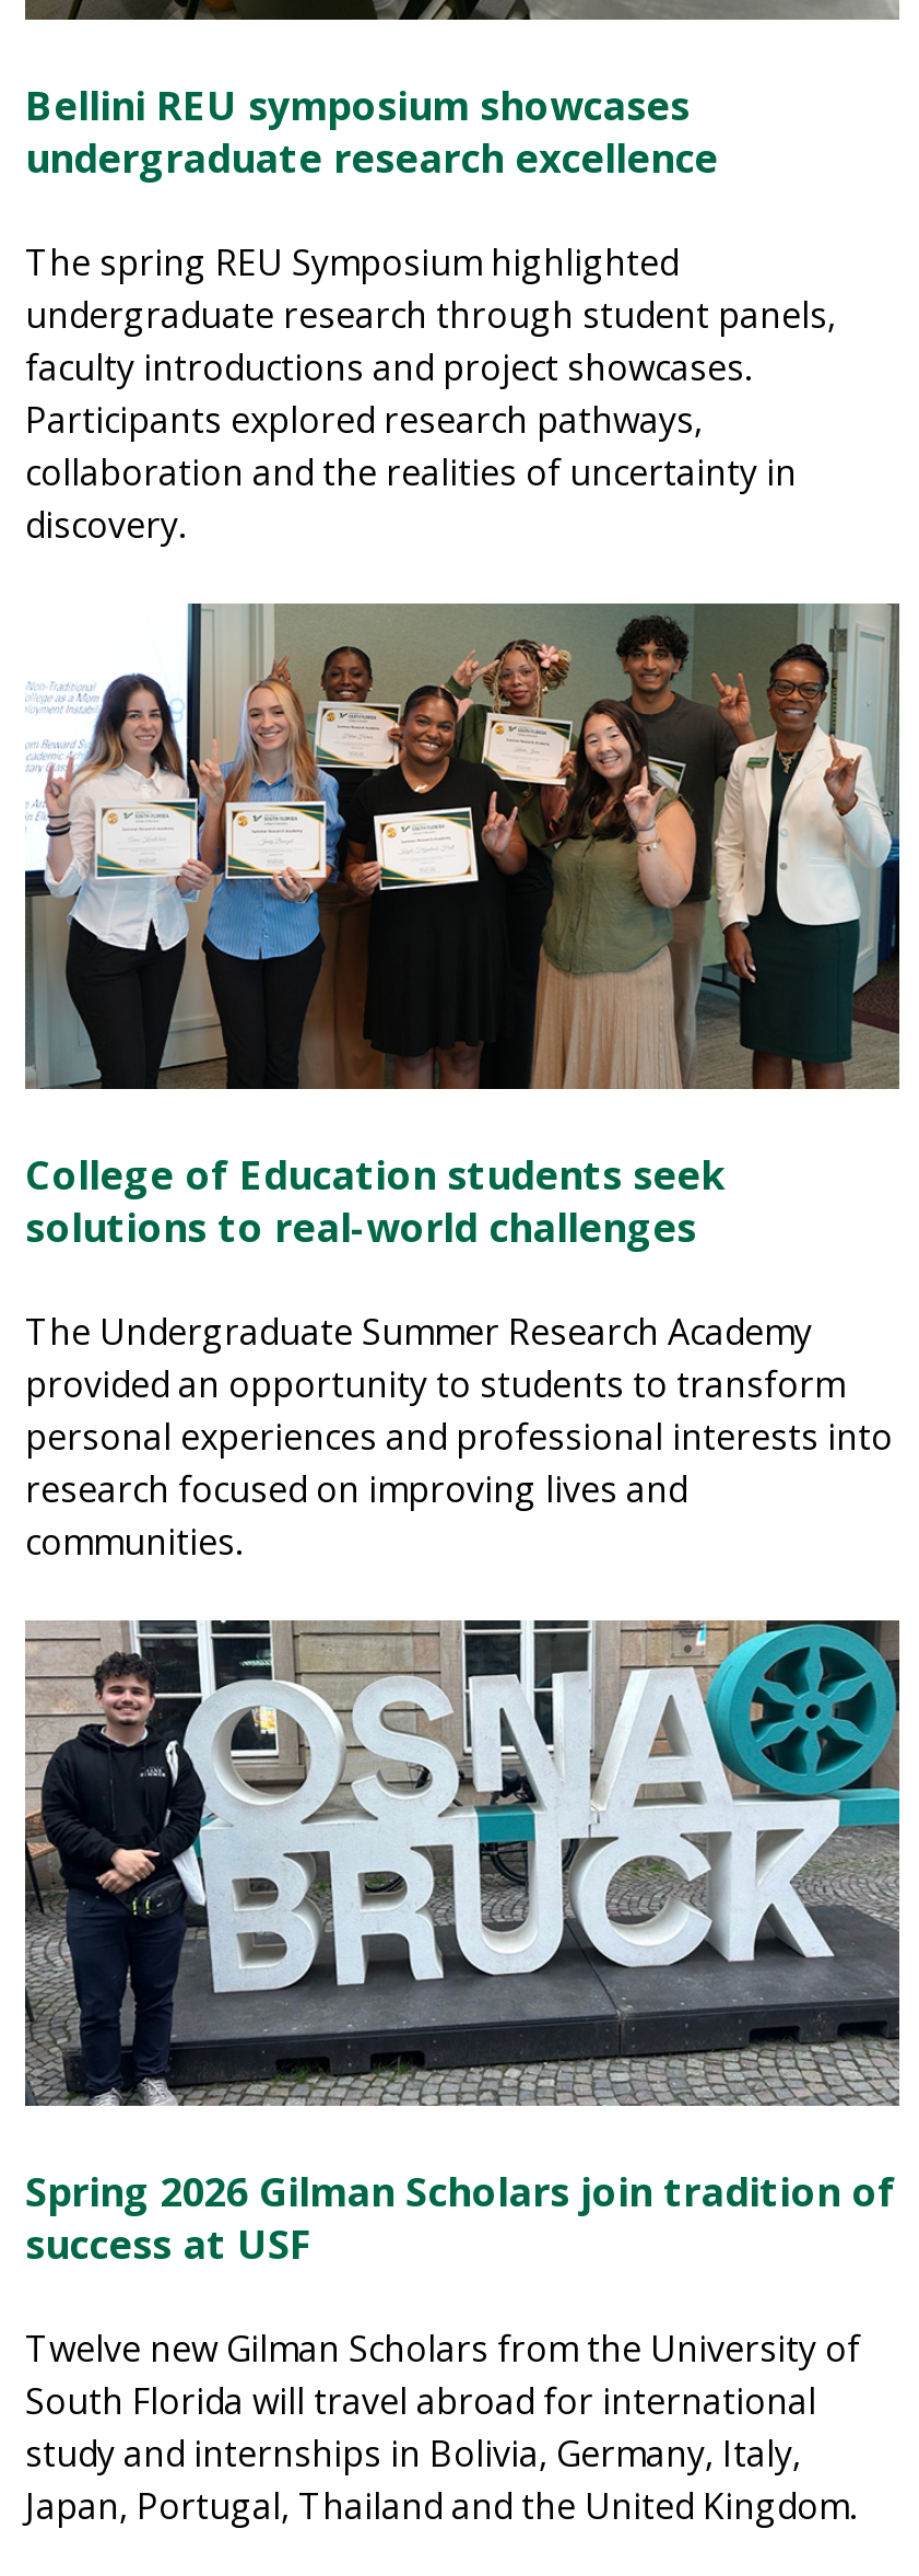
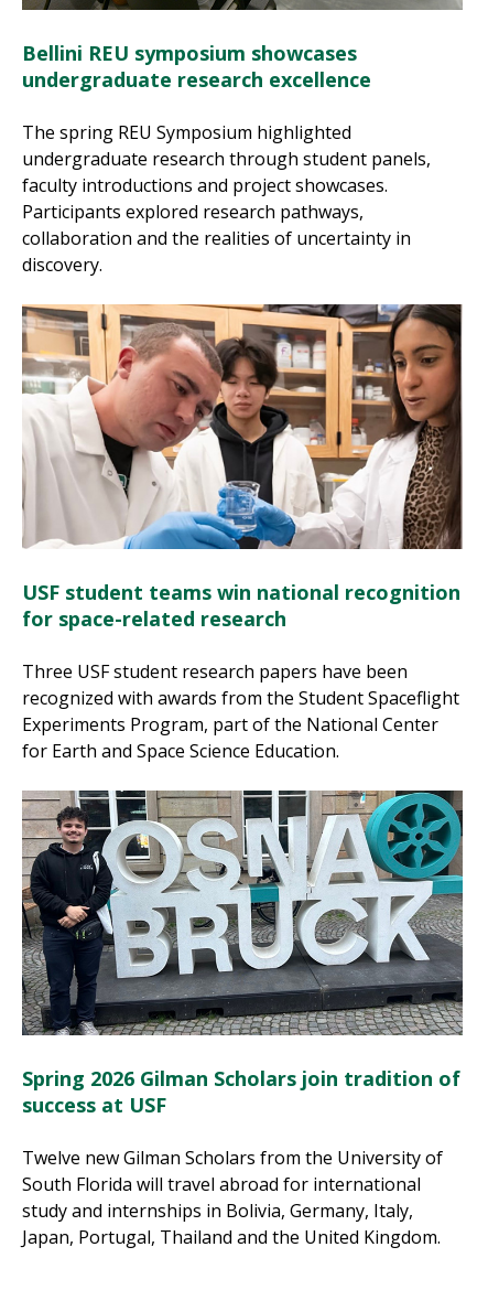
[23,601,899,1253] [image] | College of Education students seek | solutions to real-world challenges -> [21,303,462,632] [image] | USF student teams win national recognition | for space-related research
[25,1307,893,1565] The Undergraduate Summer Research Academy | provided an opportunity to students to transform | personal experiences and professional interests into | research focused on improving lives and | communities. -> [22,659,459,763] Three USF student research papers have been | recognized with awards from the Student Spaceflight | Experiments Program, part of the National Center | for Earth and Space Science Education.

